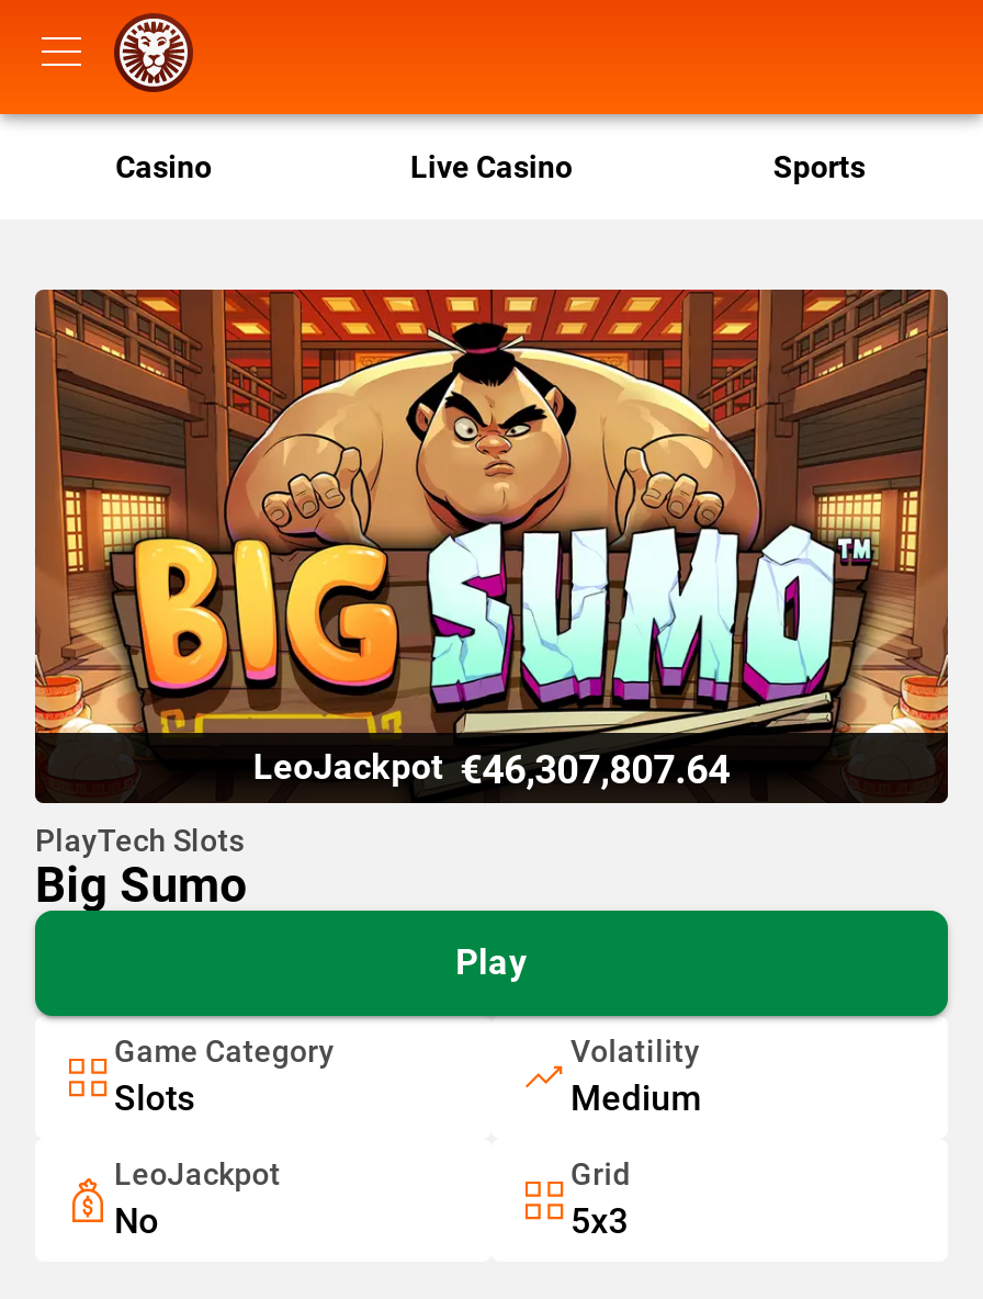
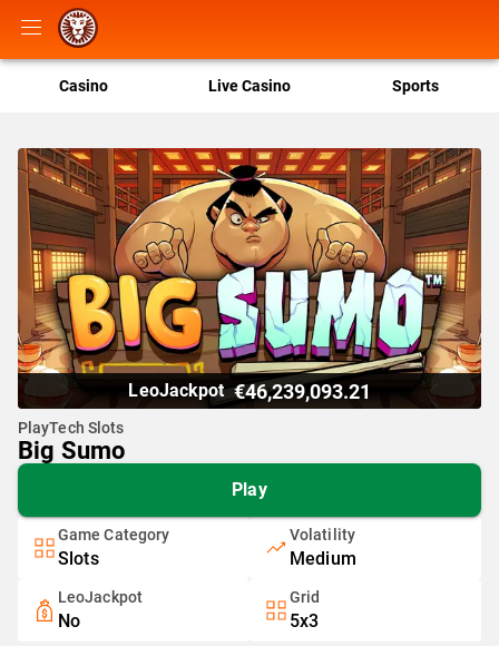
[253,745,730,791] LeoJackpot €46,307,807.64 -> [129,379,370,403] LeoJackpot €46,239,093.21

